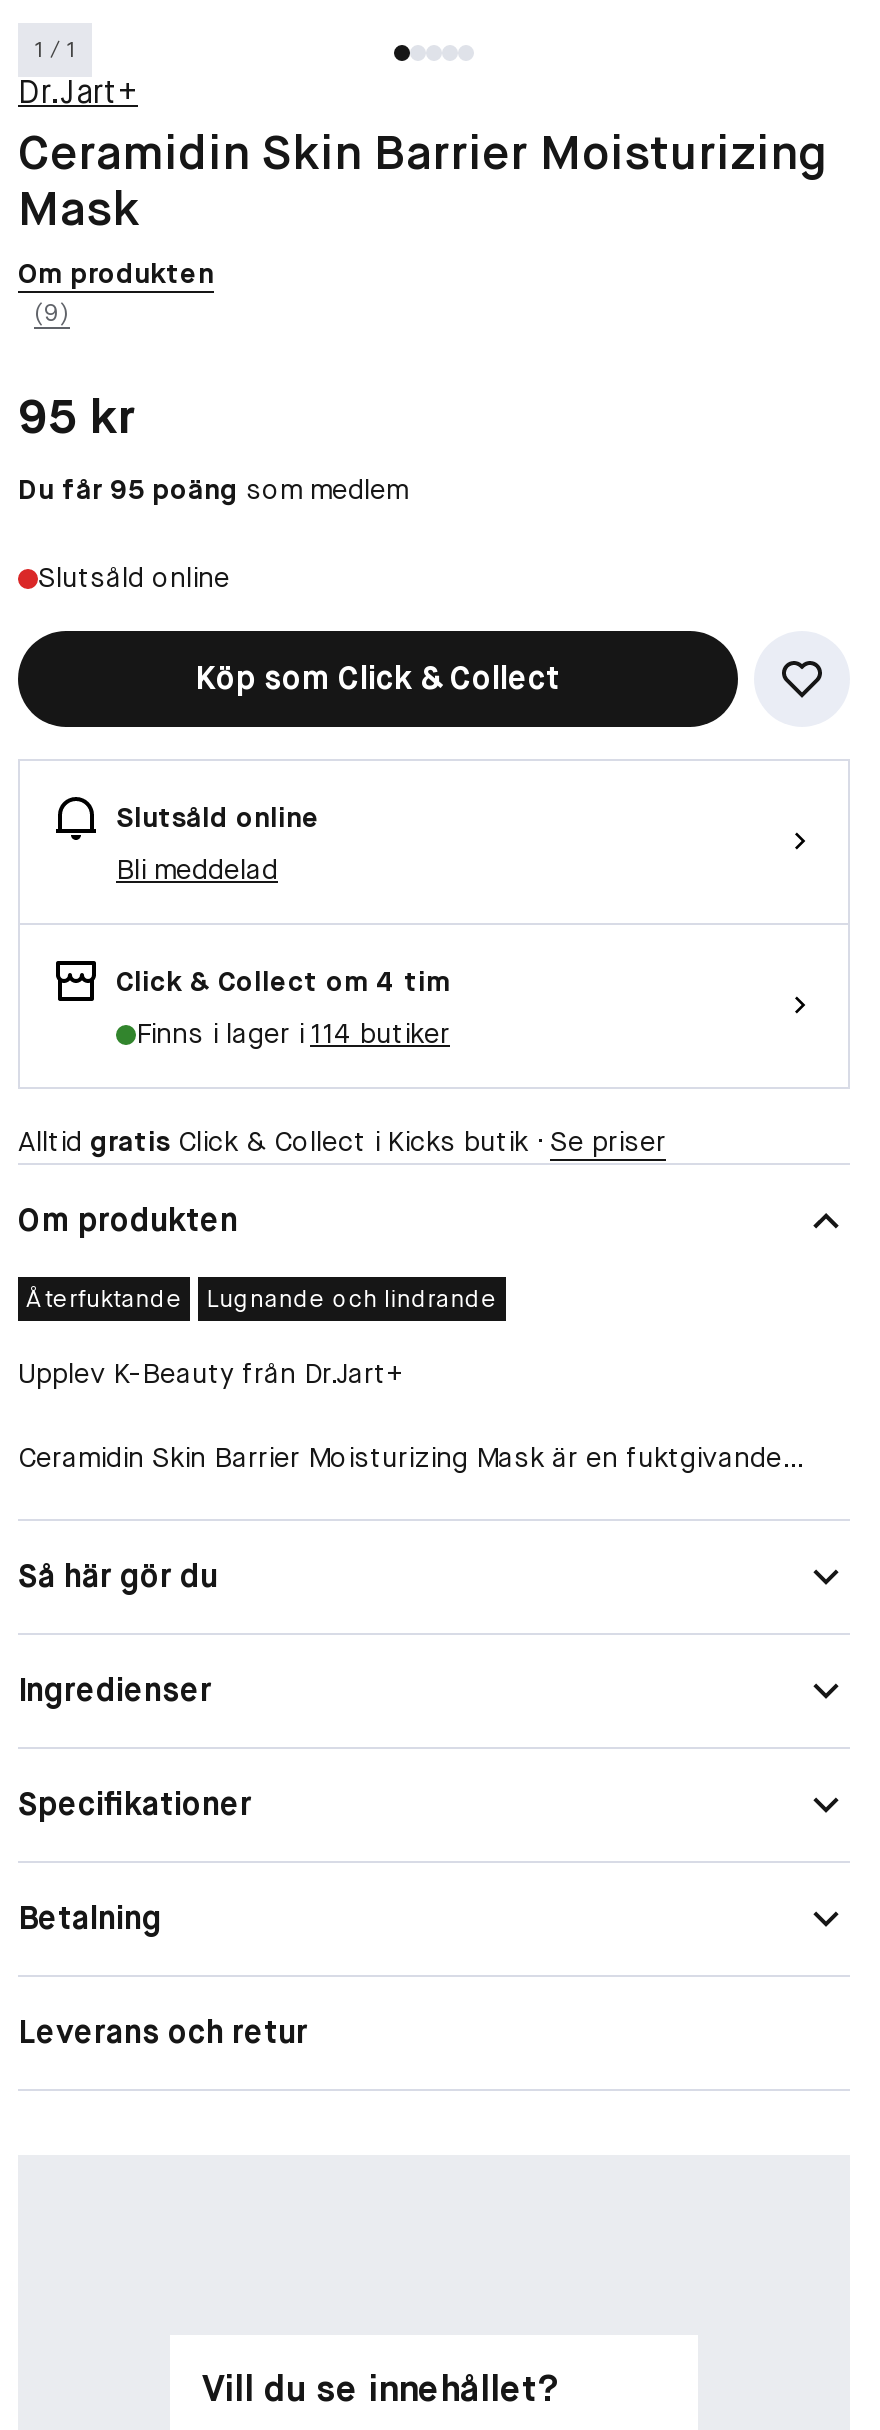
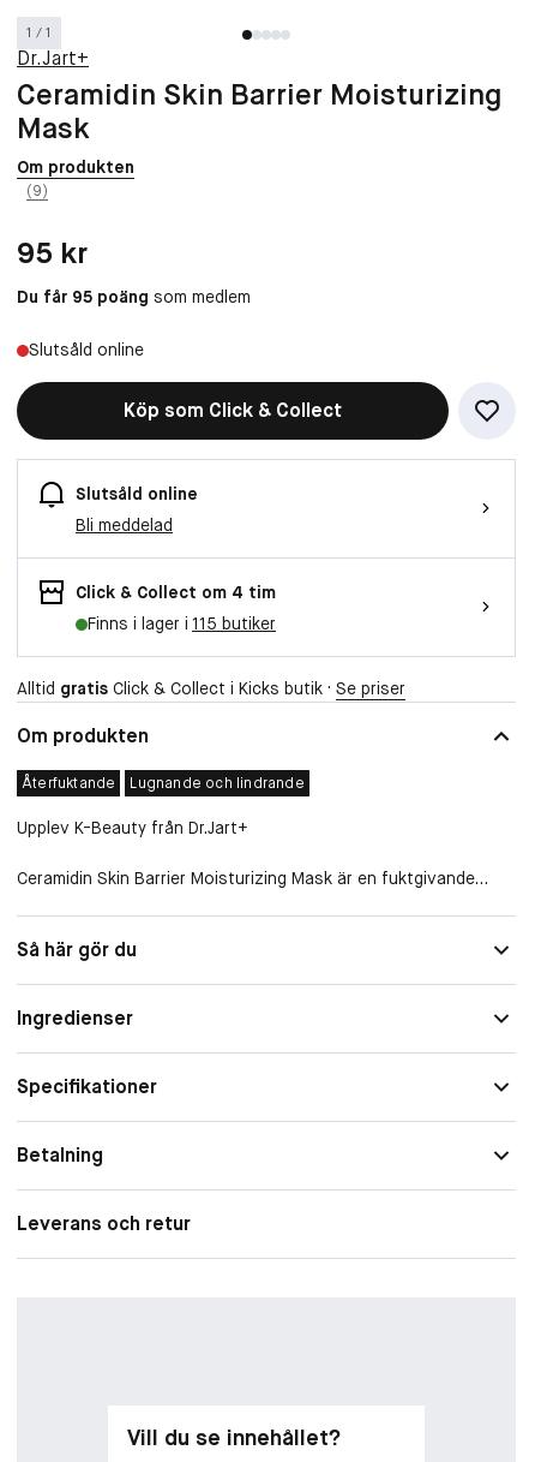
[136,1015,450,1051] Finns i lager i 114 butiker -> [88,613,276,634] Finns i lager i 115 butiker

